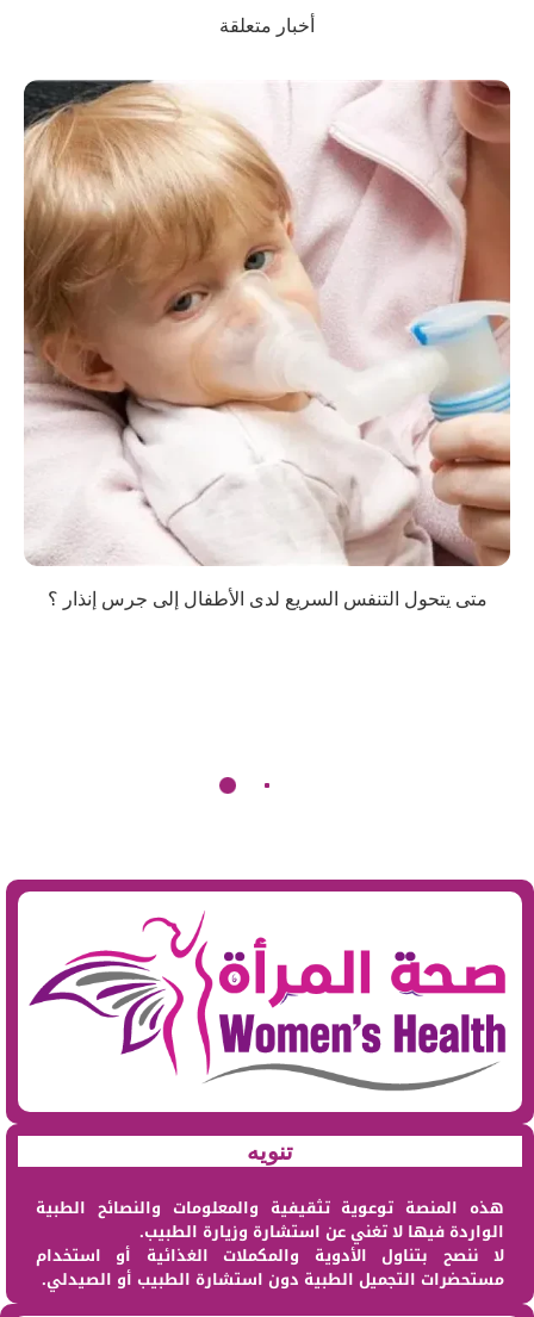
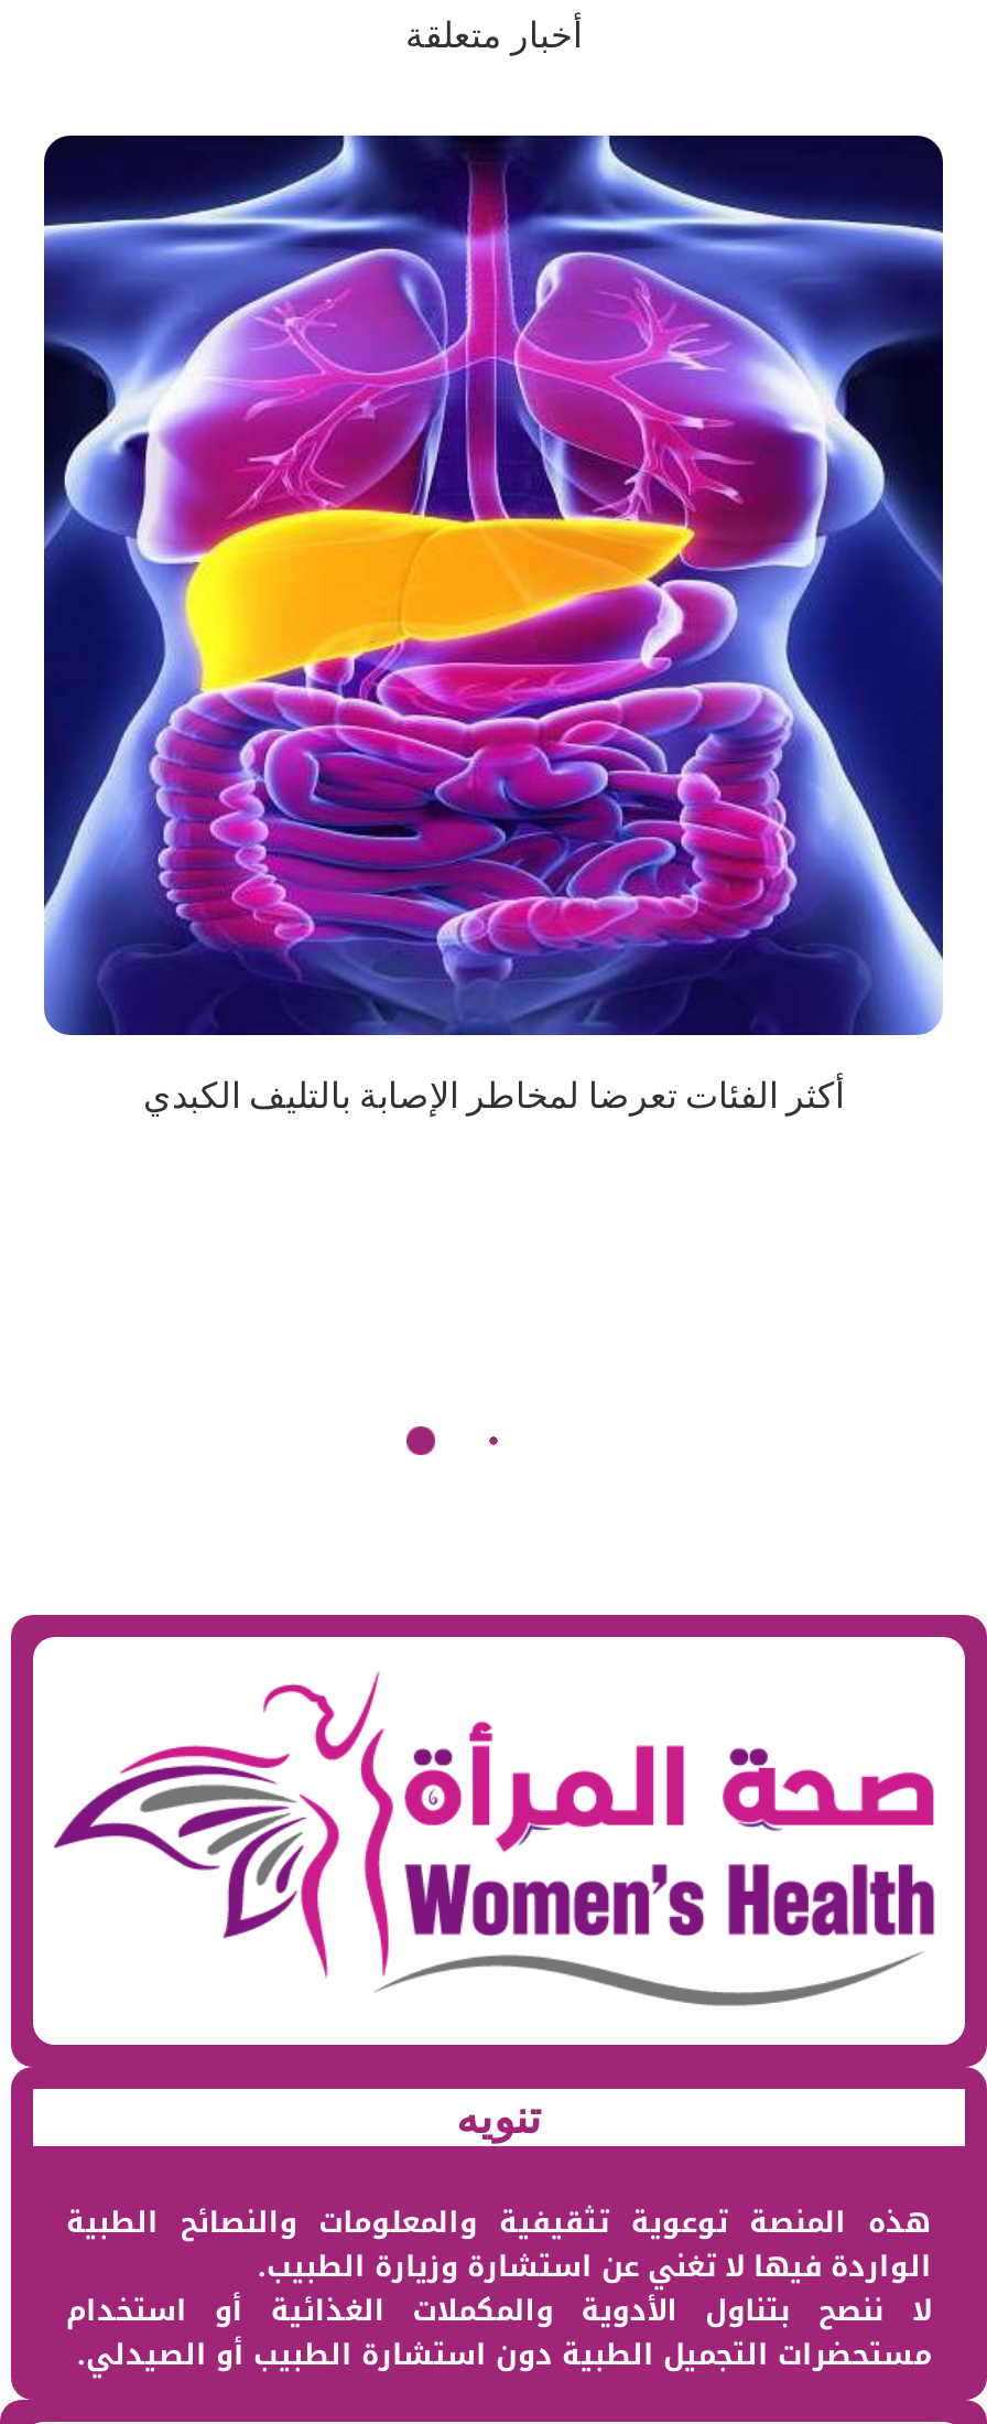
[23,79,511,609] [image] | متى يتحول التنفس السريع لدى الأطفال إلى جرس إنذار ؟ -> [42,133,945,1115] [image] | أكثر الفئات تعرضا لمخاطر الإصابة بالتليف الكبدي

